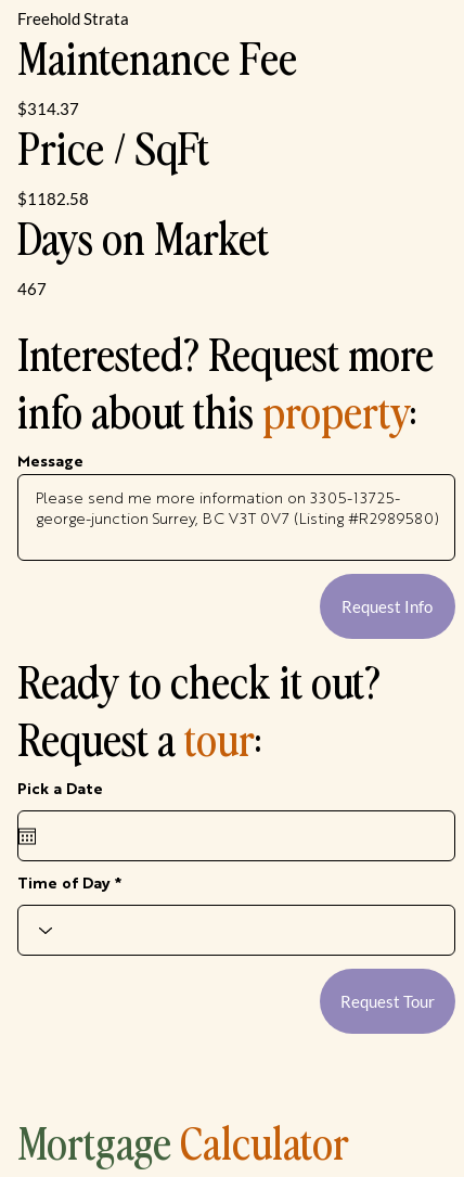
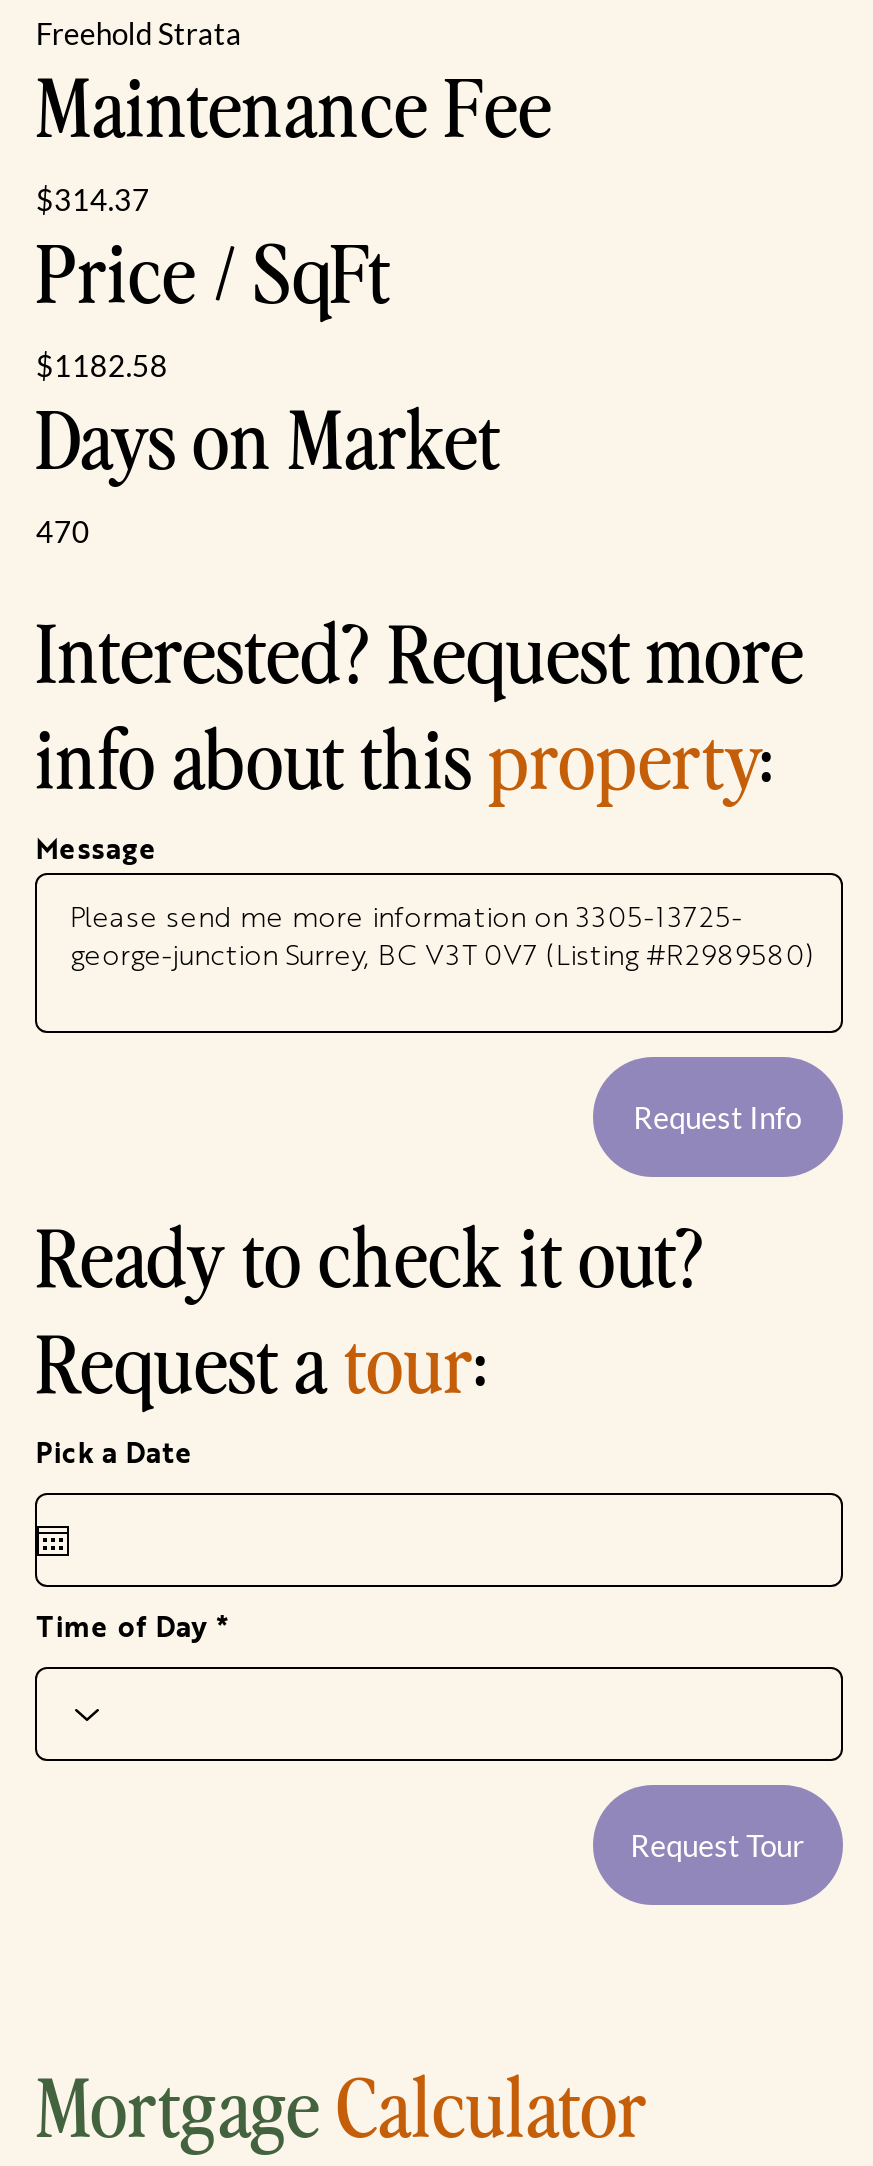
[18,279,47,298] 467 -> [36,513,90,549] 470

